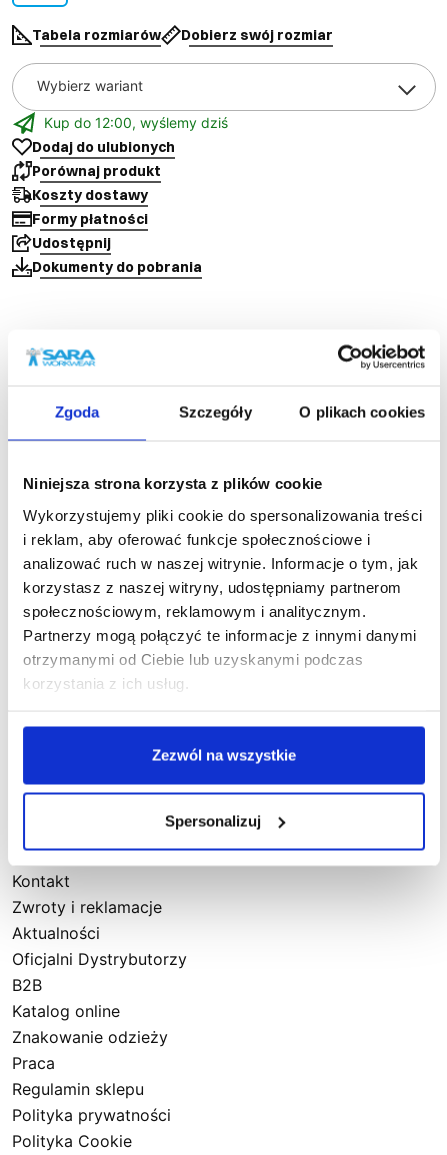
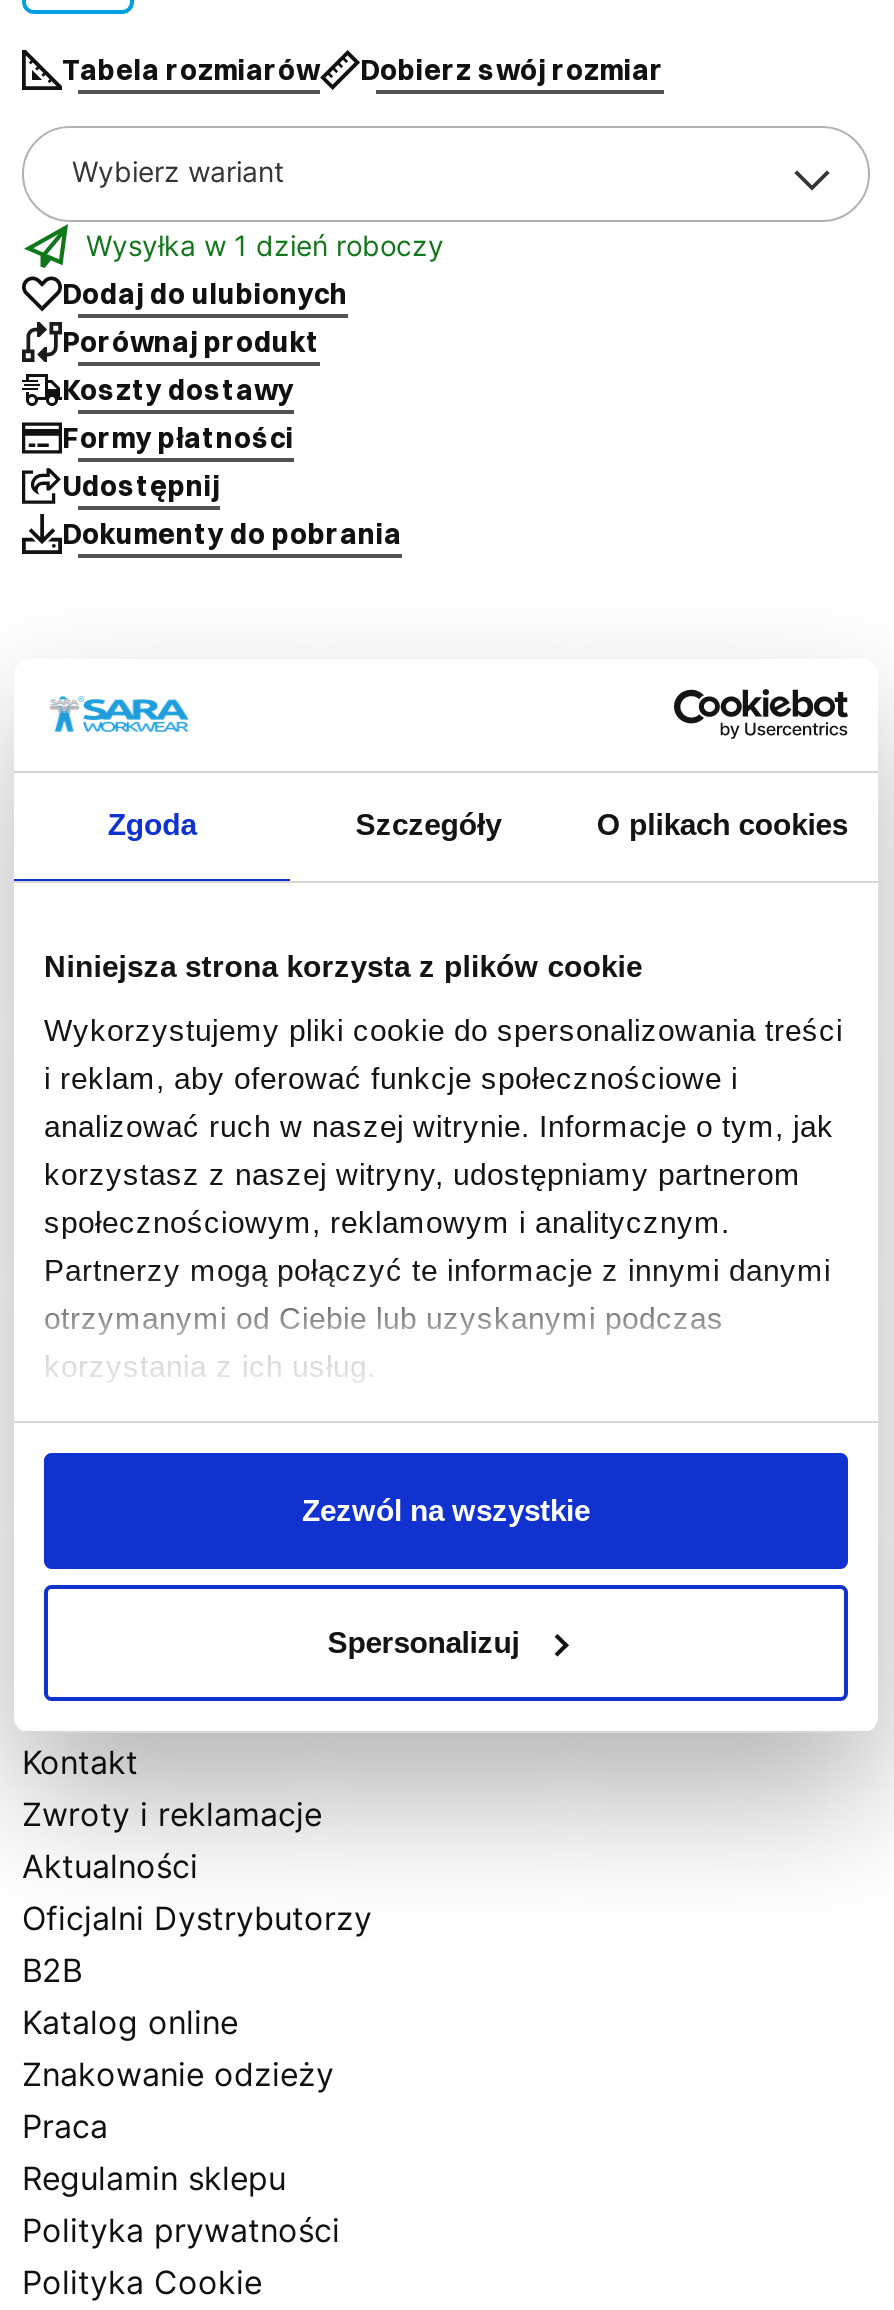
[44,114,228,131] Kup do 12:00, wyślemy dziś -> [86,228,444,262] Wysyłka w 1 dzień roboczy

